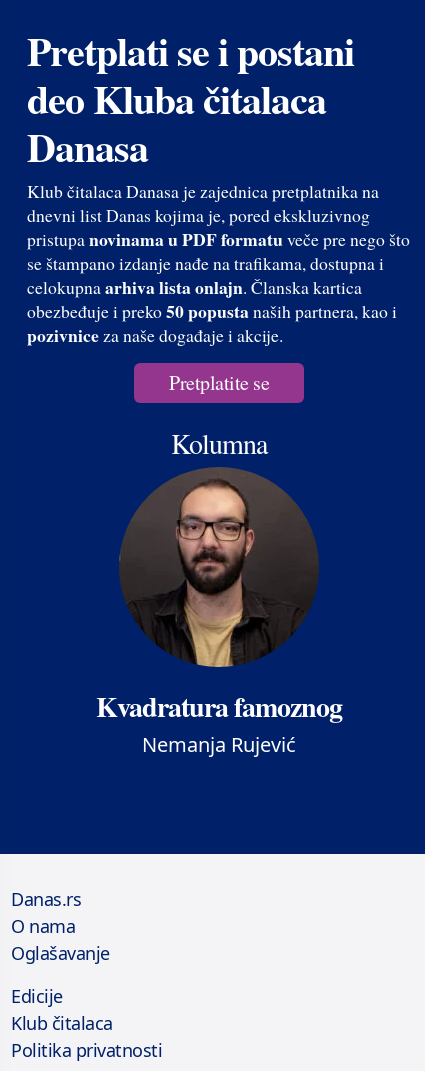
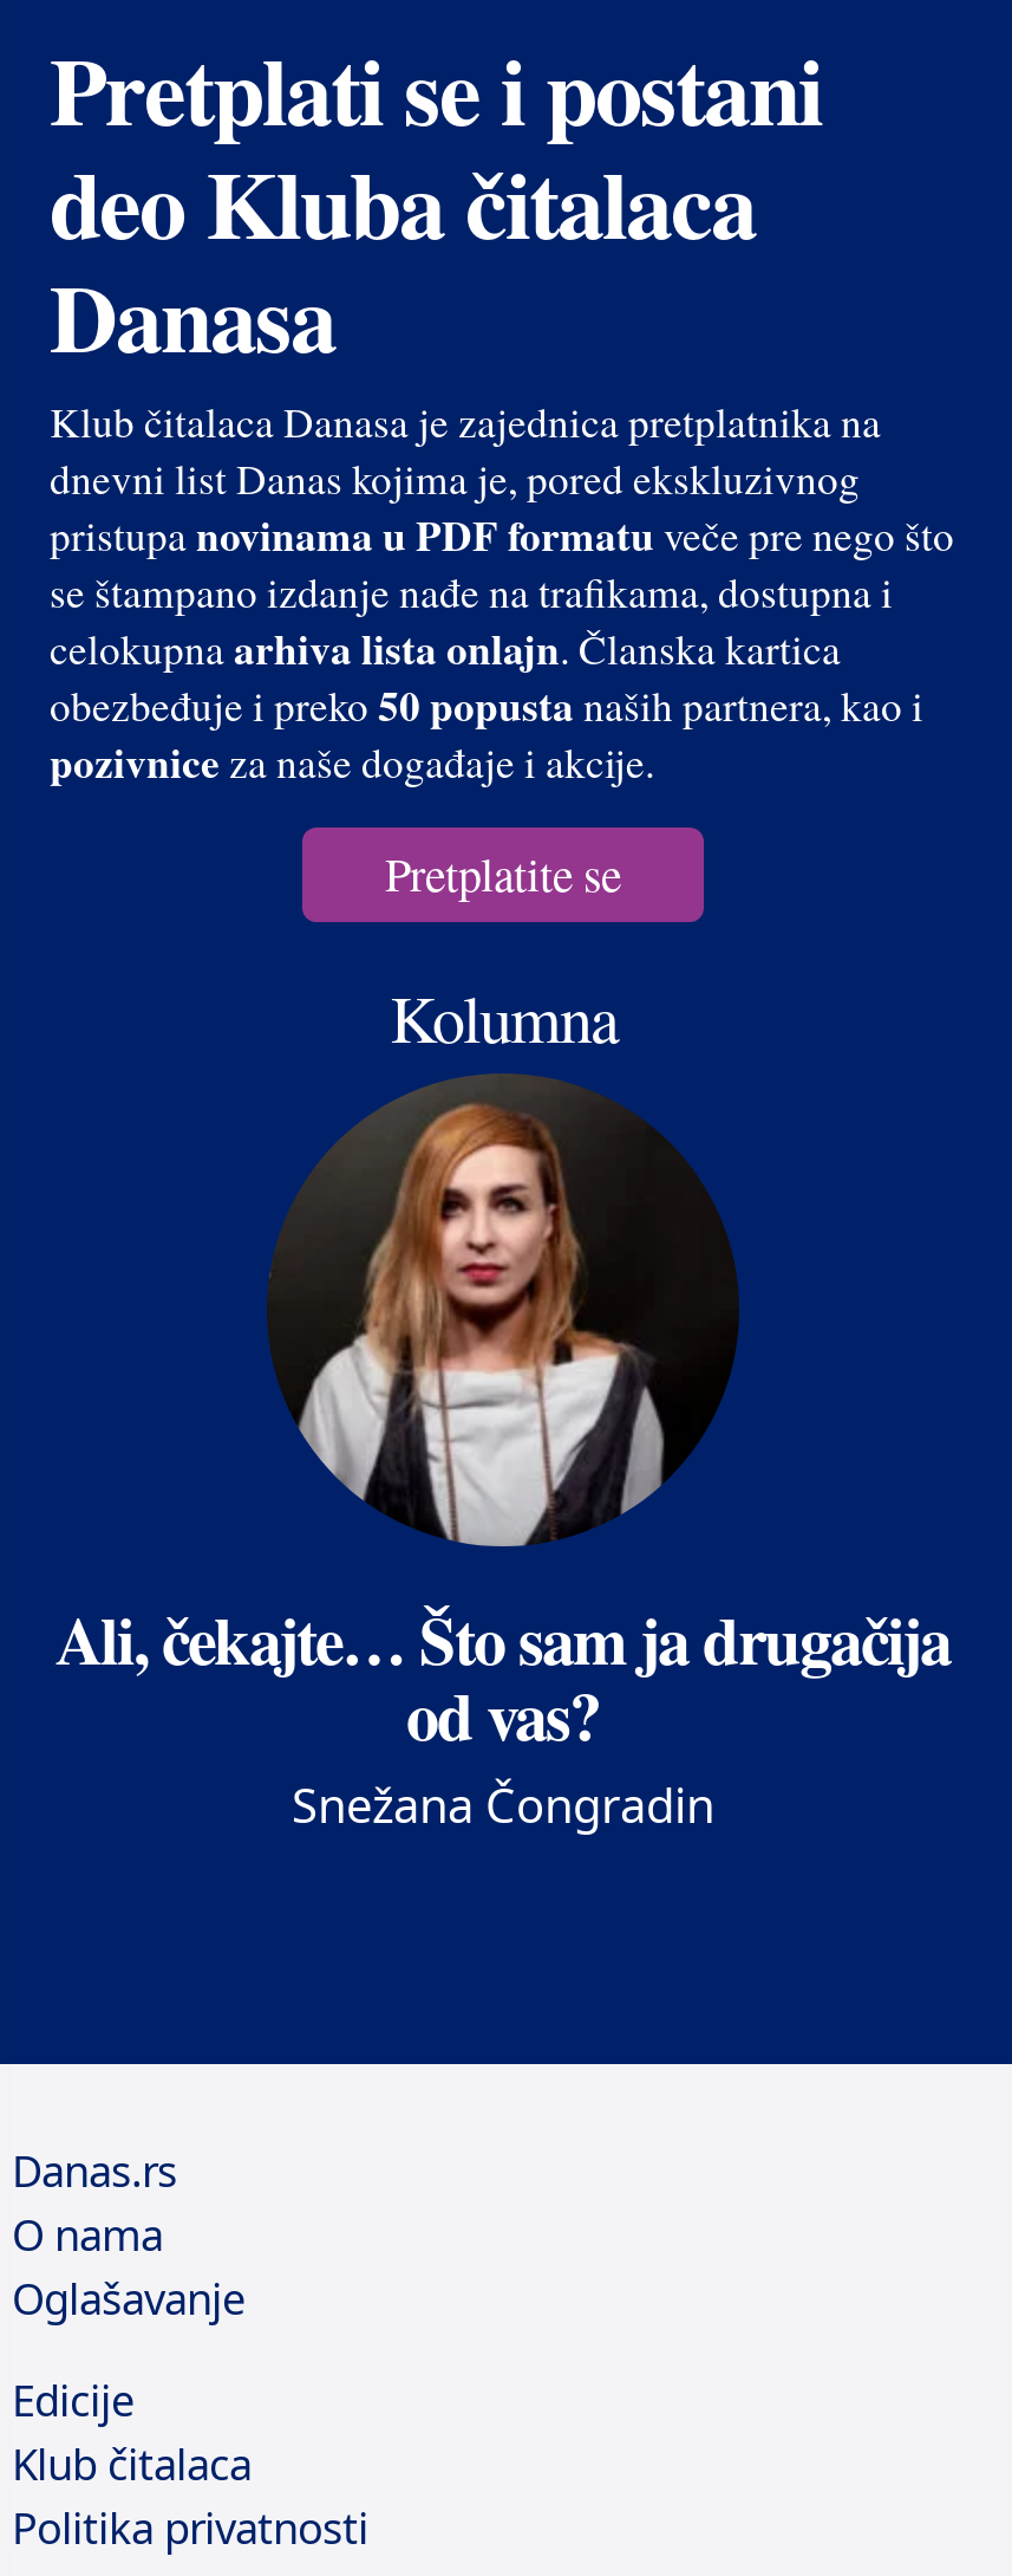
[96,474,342,758] [image] | Kvadratura famoznog | Nemanja Rujević -> [56,1091,951,1838] [image] | Ali, čekajte… Što sam ja drugačija | od vas? | Snežana Čongradin

